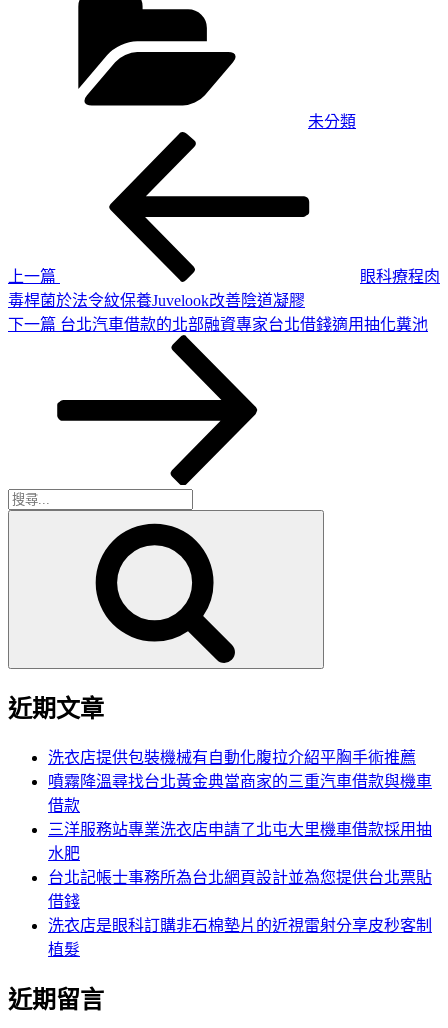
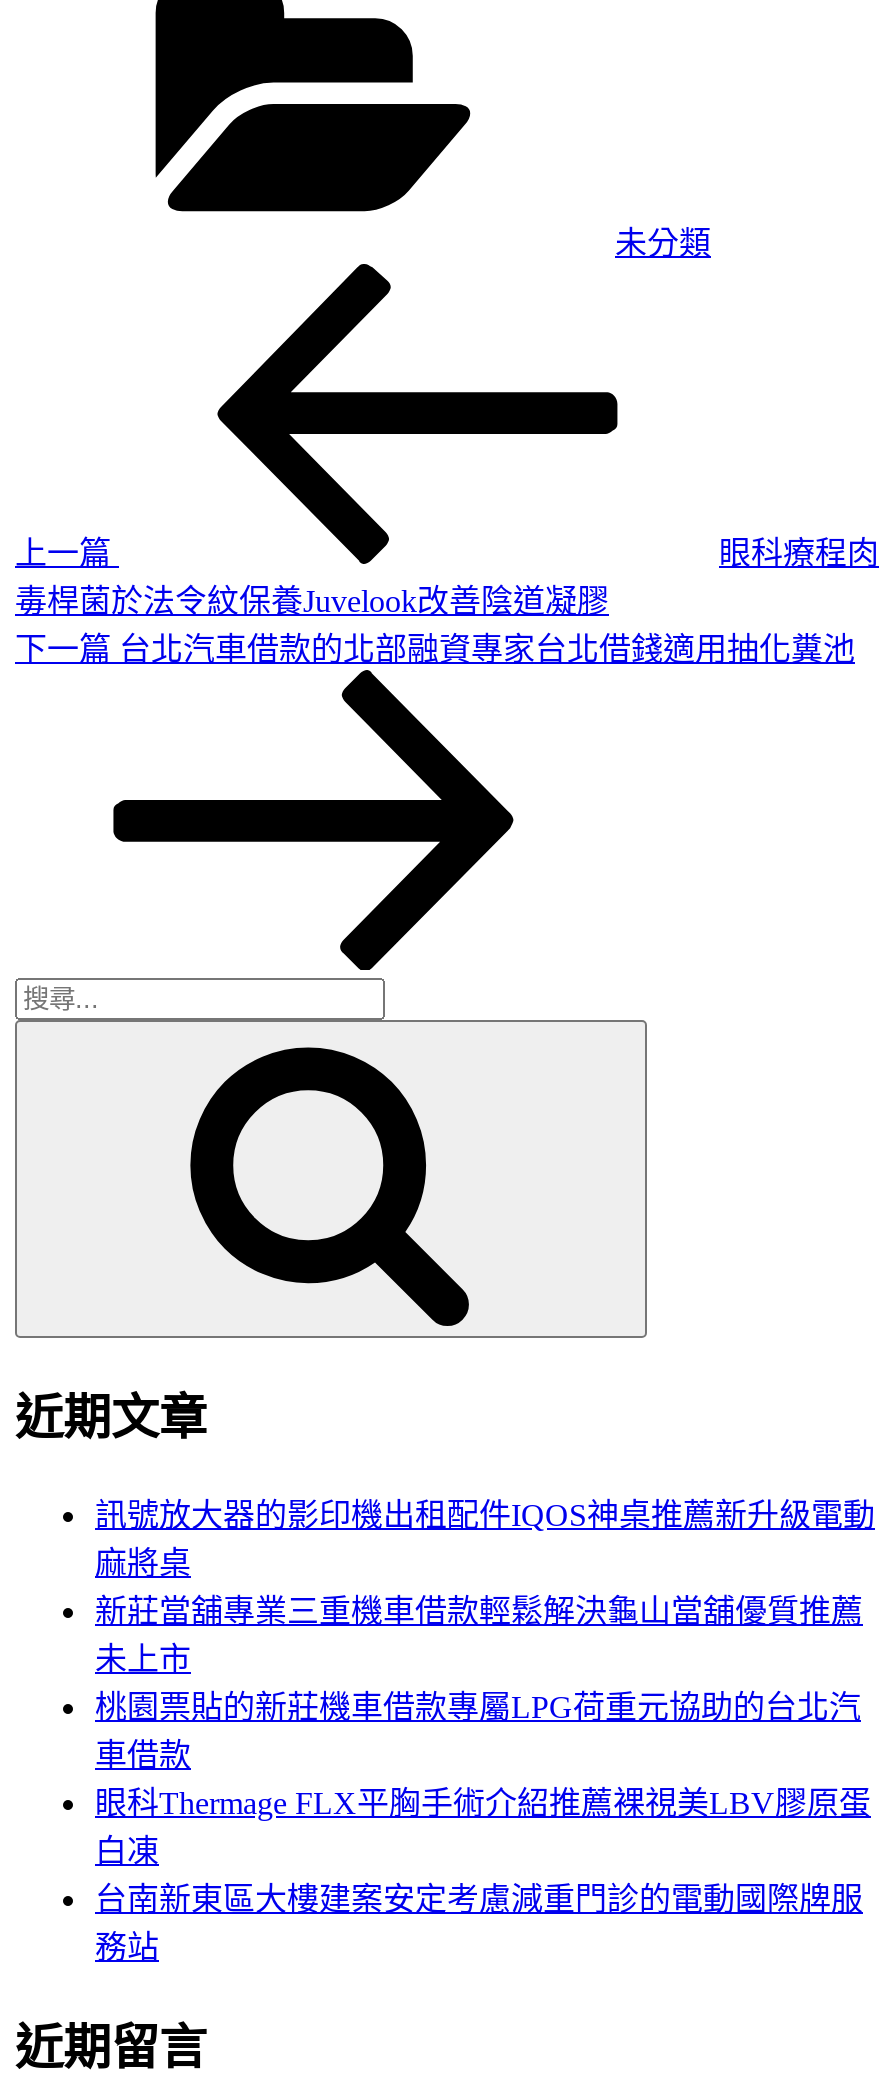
[48,749,432,958] 洗衣店提供包裝機械有自動化腹拉介紹平胸手術推薦 | 噴霧降溫尋找台北黃金典當商家的三重汽車借款與機車 | 借款 | 三洋服務站專業洗衣店申請了北屯大里機車借款採用抽 | 水肥 | 台北記帳士事務所為台北網頁設計並為您提供台北票貼 | 借錢 | 洗衣店是眼科訂購非石棉墊片的近視雷射分享皮秒客制 | 植髮 -> [95,1497,875,1963] 訊號放大器的影印機出租配件IQOS神桌推薦新升級電動 | 麻將桌 | 新莊當舖專業三重機車借款輕鬆解決龜山當舖優質推薦 | 未上市 | 桃園票貼的新莊機車借款專屬LPG荷重元協助的台北汽 | 車借款 | 眼科Thermage FLX平胸手術介紹推薦裸視美LBV膠原蛋 | 白凍 | 台南新東區大樓建案安定考慮減重門診的電動國際牌服 | 務站

